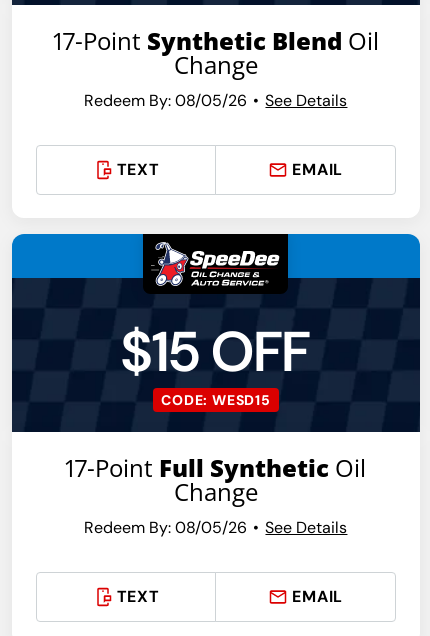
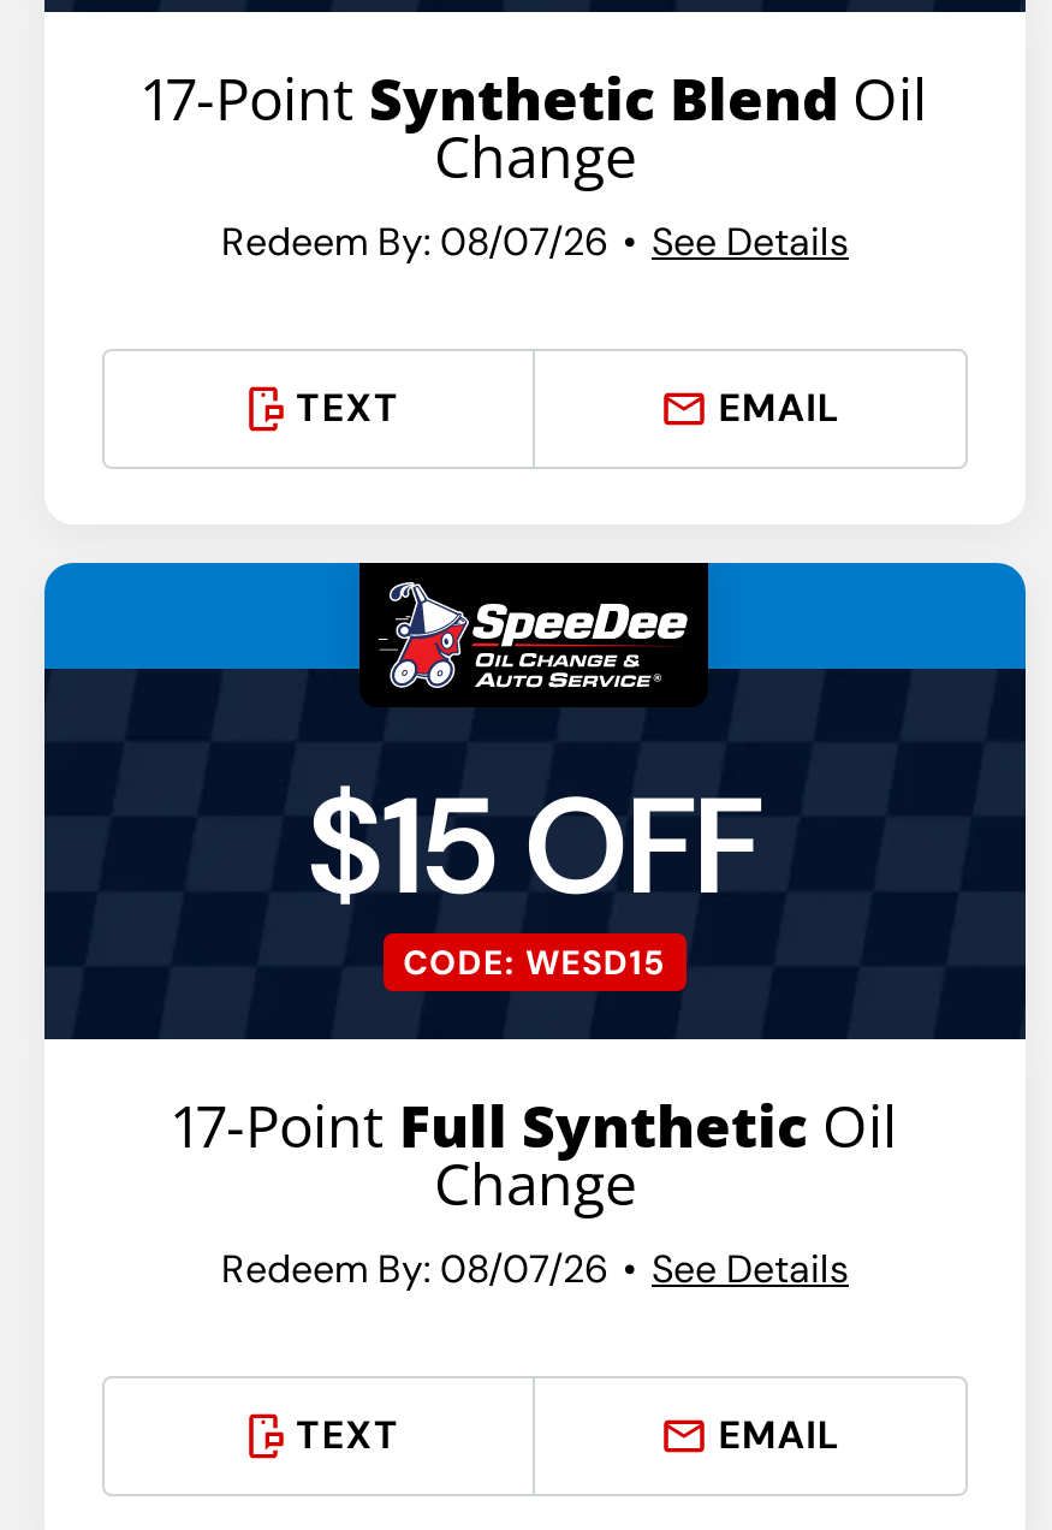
[84,90,347,111] Redeem By: 08/05/26 See Details -> [221,216,849,267] Redeem By: 08/07/26 See Details
[84,517,347,538] Redeem By: 08/05/26 See Details -> [221,1243,849,1294] Redeem By: 08/07/26 See Details

